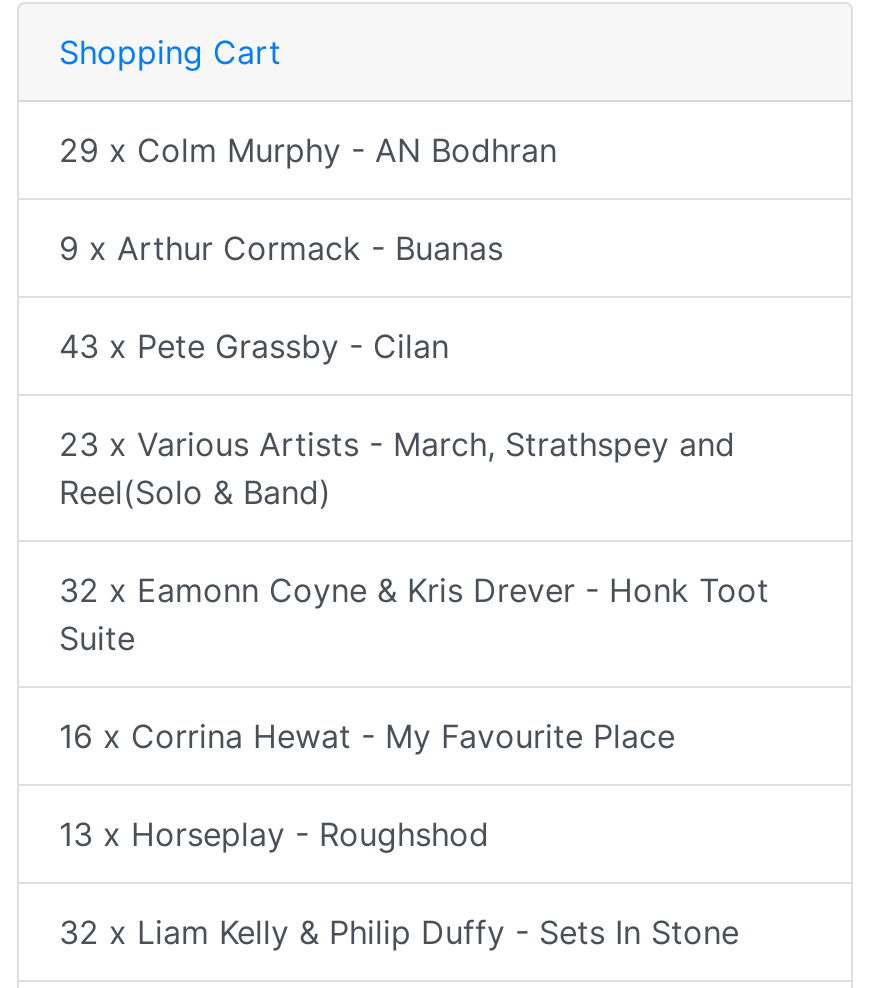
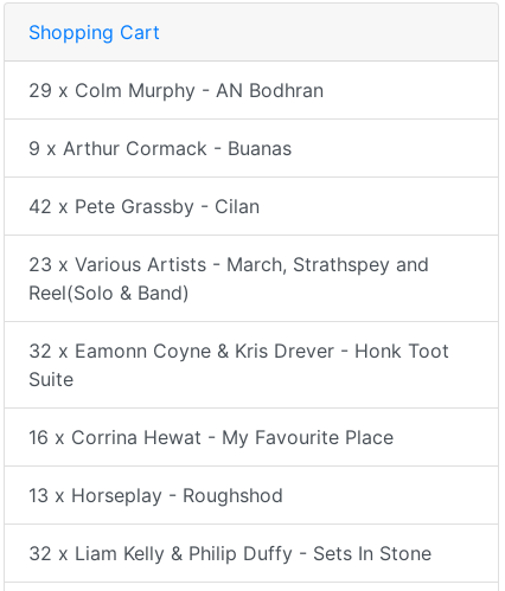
[59,326,449,366] 43 x Pete Grassby - Cilan -> [28,194,260,217] 42 x Pete Grassby - Cilan

